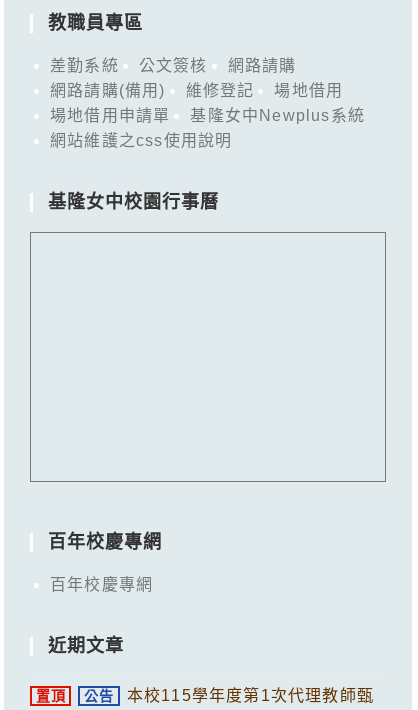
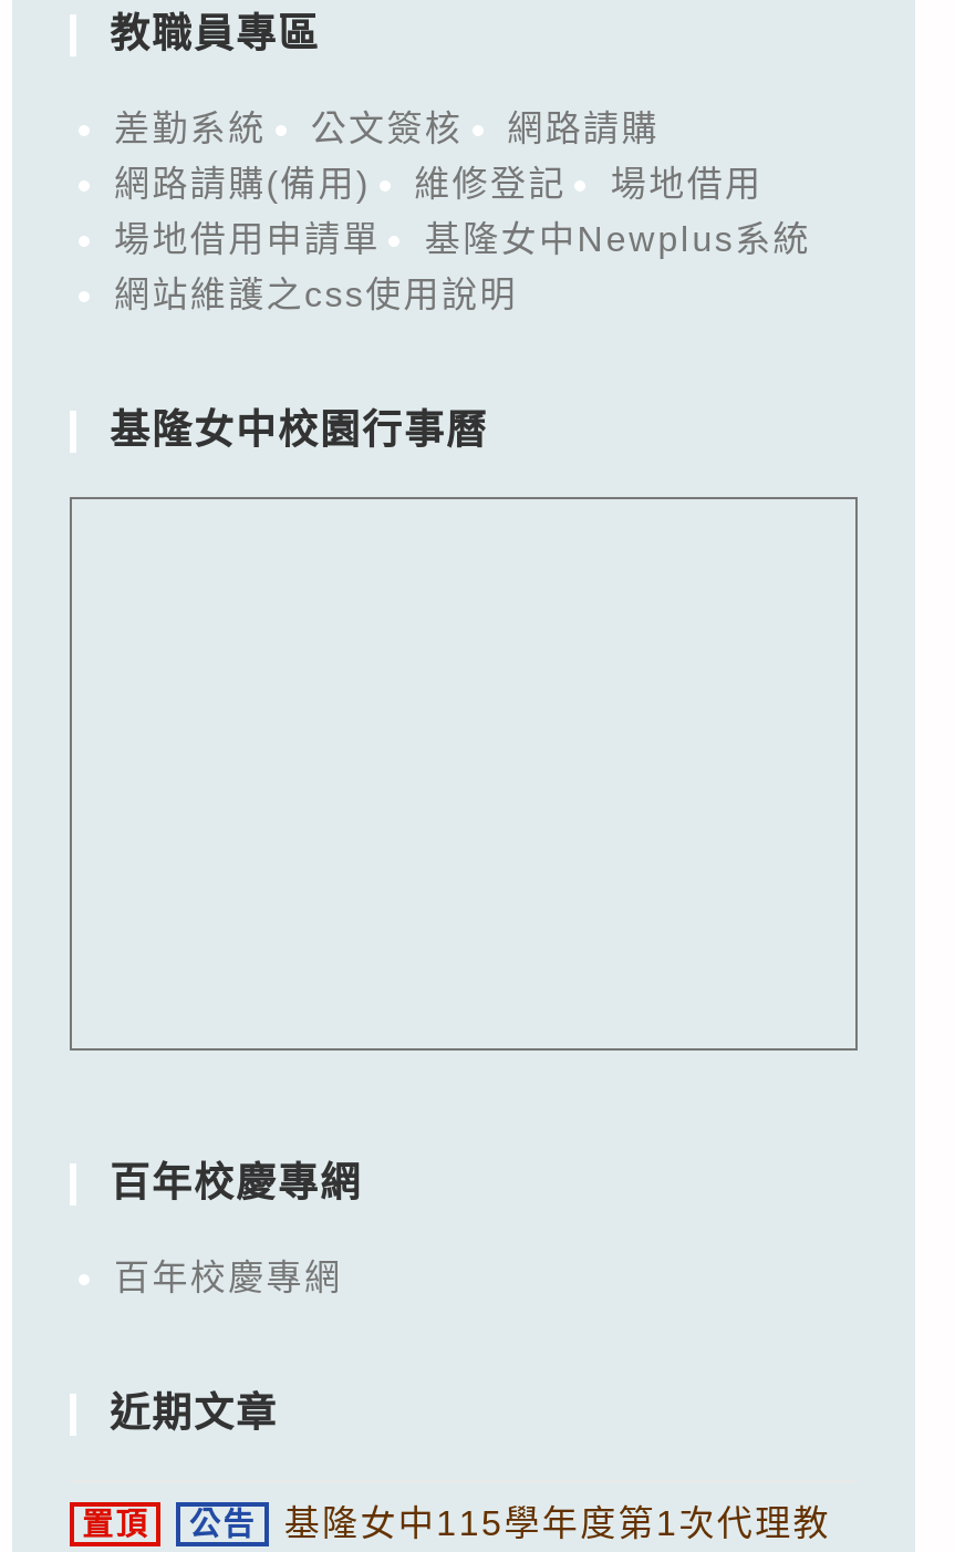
[127,687,374,704] 本校115學年度第1次代理教師甄 -> [284,1505,831,1542] 基隆女中115學年度第1次代理教

